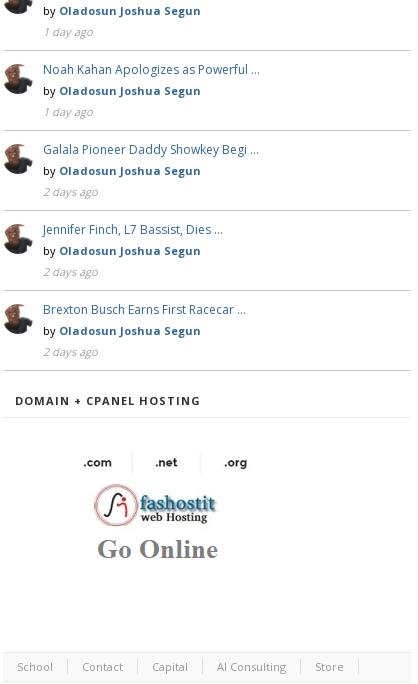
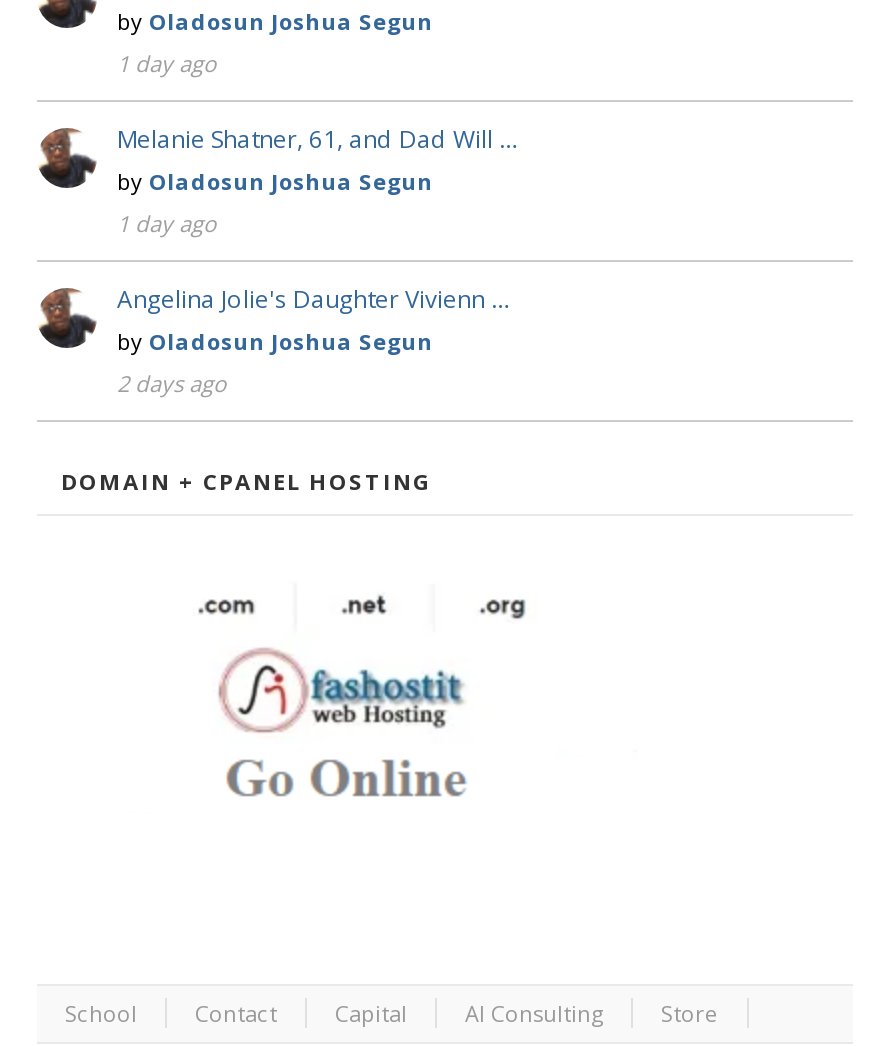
[43,61,260,78] Noah Kahan Apologizes as Powerful … -> [117,122,517,156] Melanie Shatner, 61, and Dad Will …
[43,141,259,318] Galala Pioneer Daddy Showkey Begi … | by Oladosun Joshua Segun | 2 days ago | Jennifer Finch, L7 Bassist, Dies … | by Oladosun Joshua Segun | 2 days ago | Brexton Busch Earns First Racecar … -> [117,282,509,316] Angelina Jolie's Daughter Vivienn …

